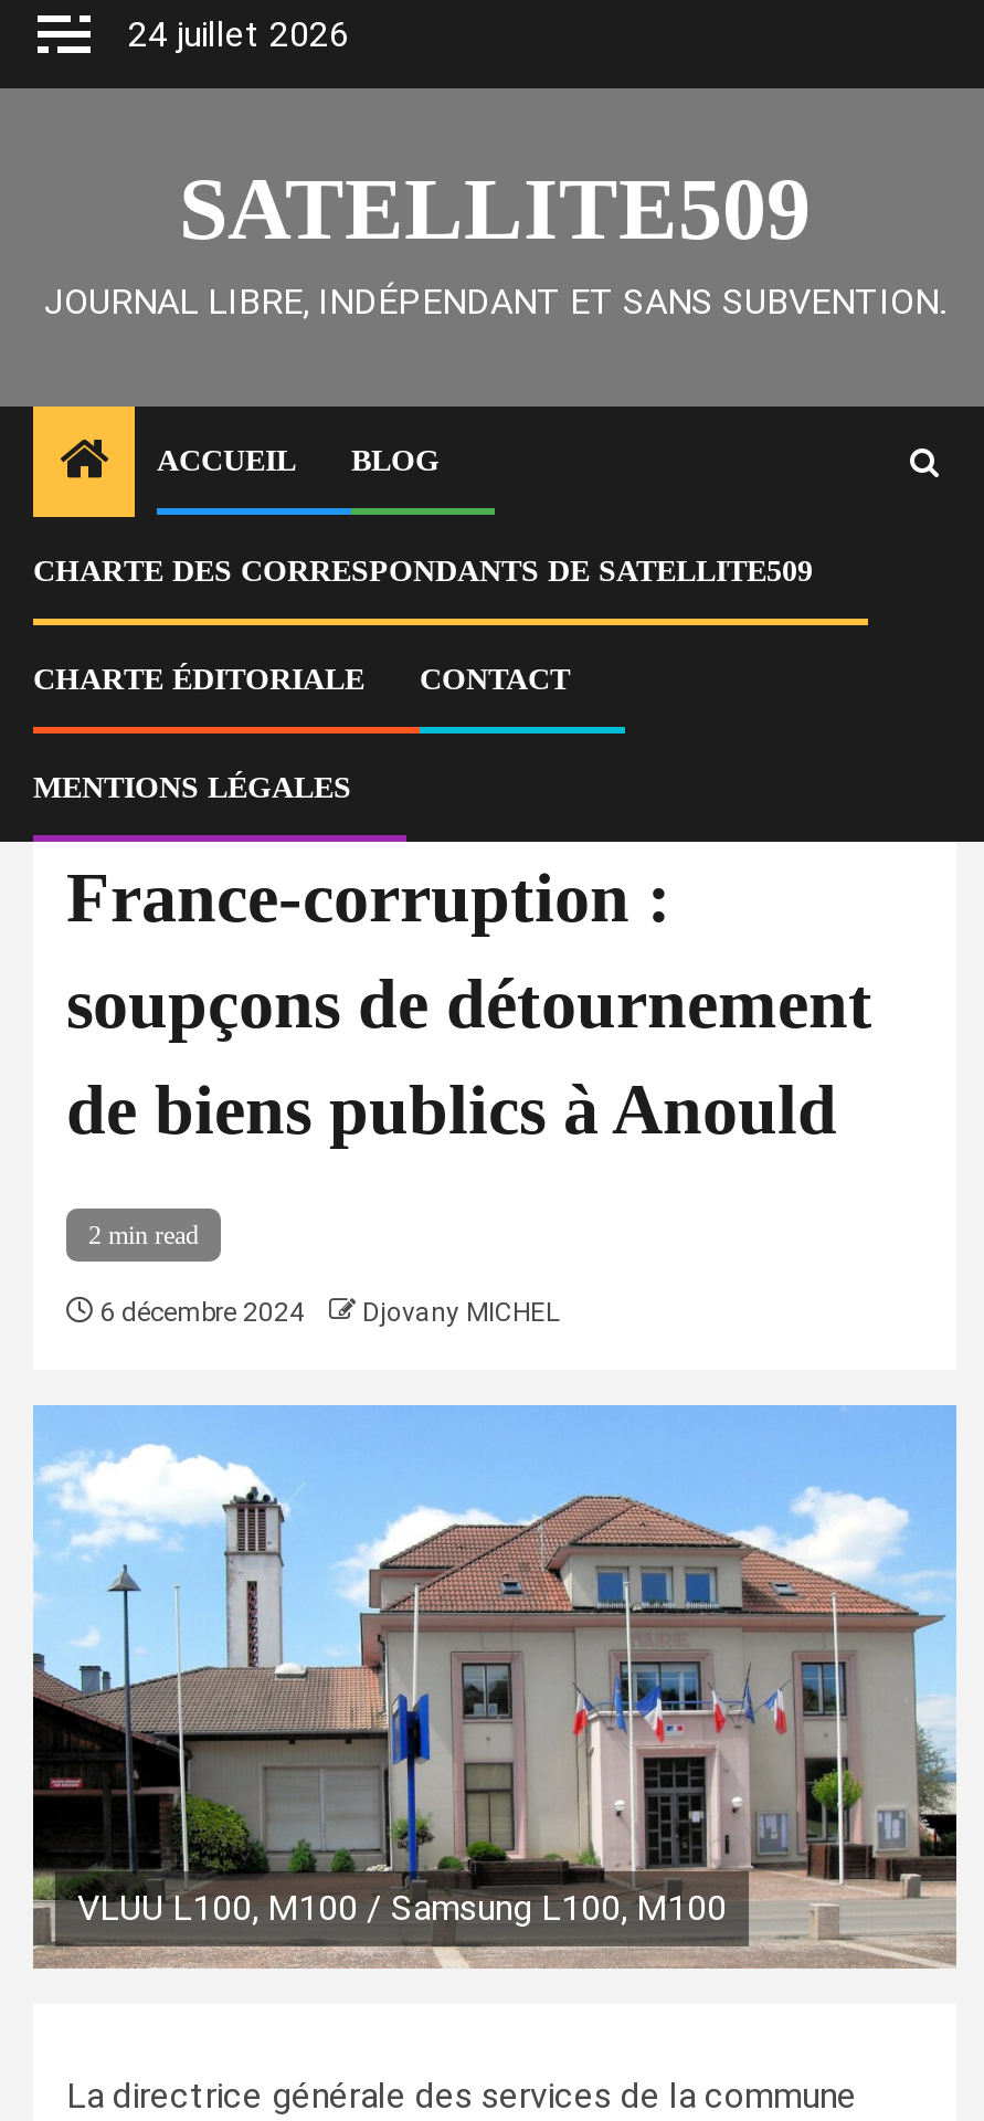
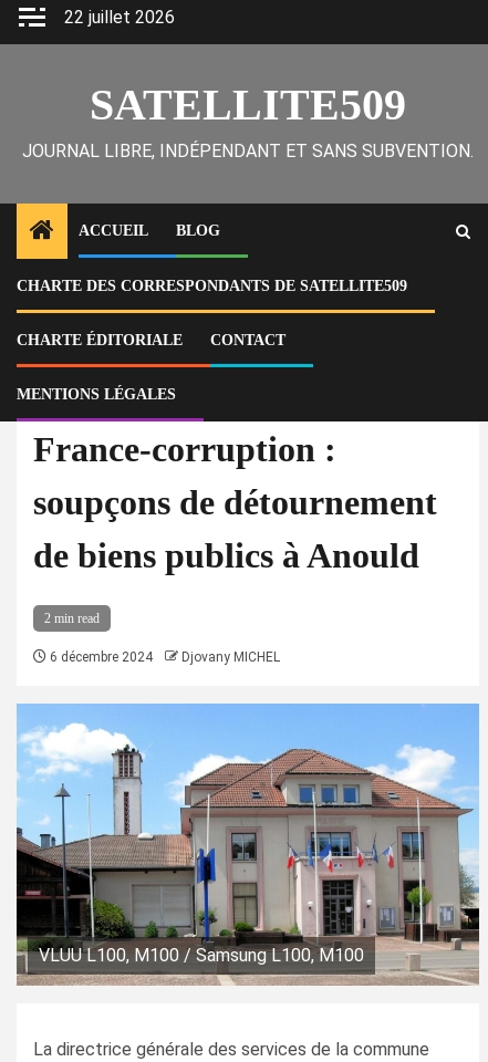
[128,13,349,55] 24 juillet 2026 -> [64,7,175,28] 22 juillet 2026

